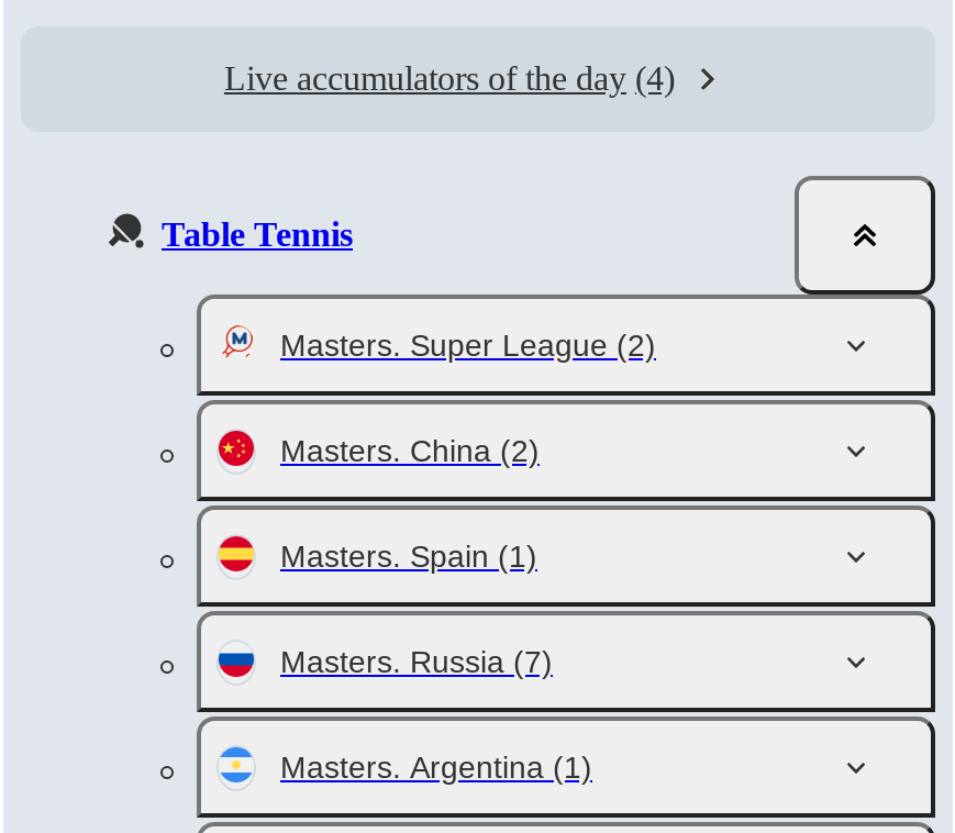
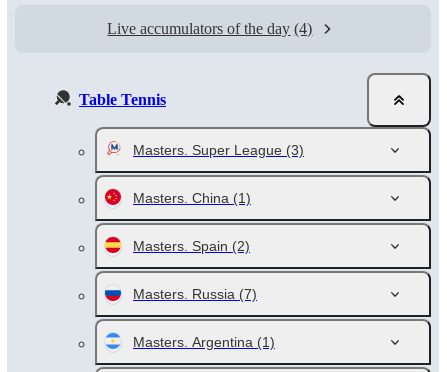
[280,327,656,363] Masters. Super League (2) -> [133,142,304,158] Masters. Super League (3)
[280,433,540,468] Masters. China (2) -> [133,190,251,206] Masters. China (1)
[280,538,537,574] Masters. Spain (1) -> [133,238,250,254] Masters. Spain (2)

